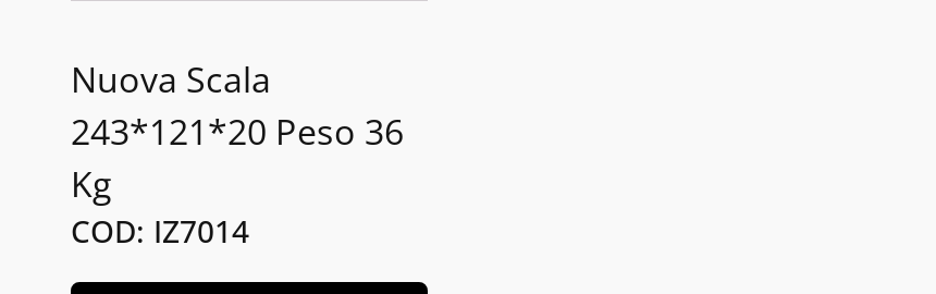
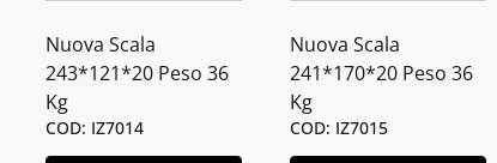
none -> [290,31,473,139] Nuova Scala | 241*170*20 Peso 36 | Kg | COD: IZ7015

